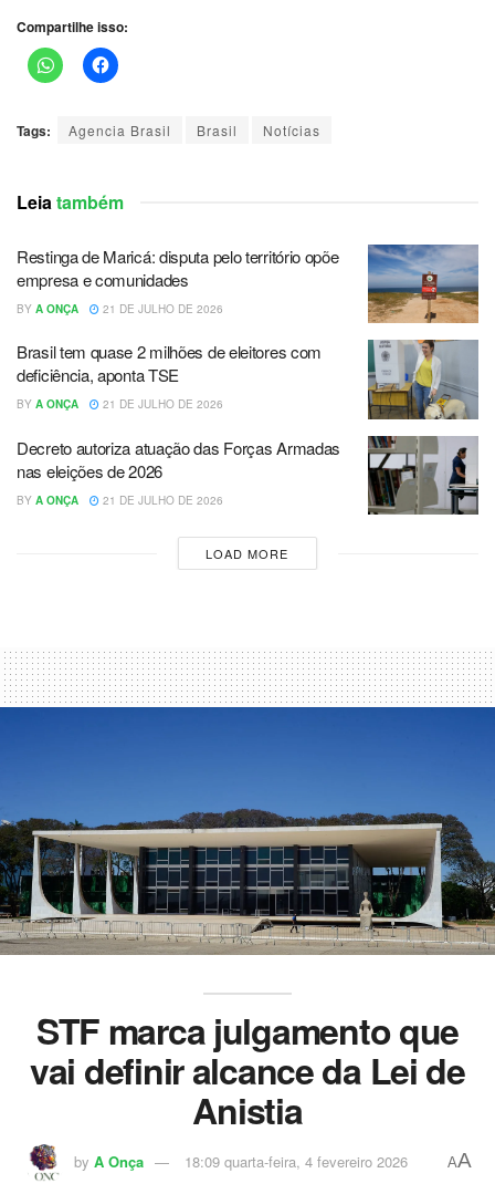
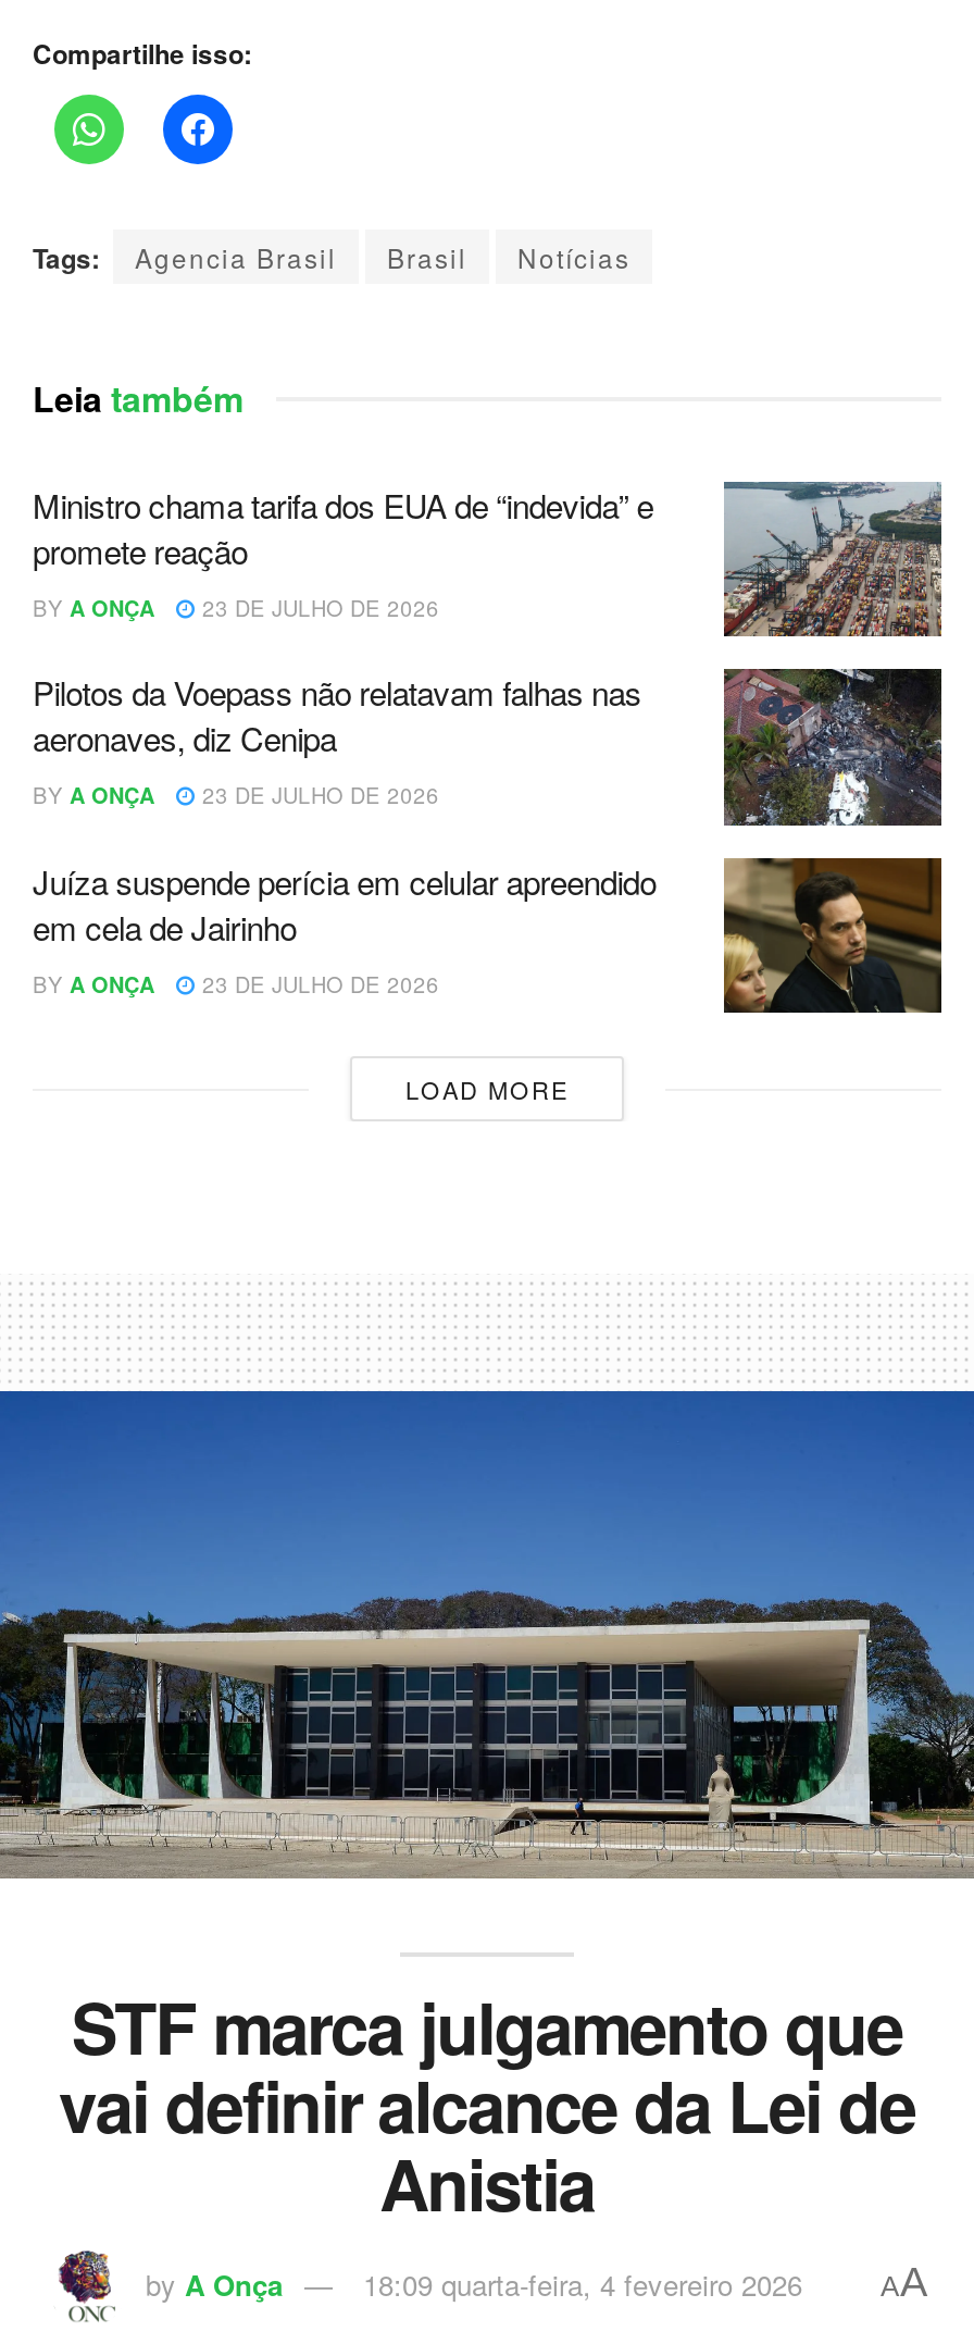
[17,244,480,324] [image] | Restinga de Maricá: disputa pelo território opõe | empresa e comunidades -> [33,481,944,638] [image] | Ministro chama tarifa dos EUA de “indevida” e | promete reação
[17,301,223,316] BY A ONÇA 21 DE JULHO DE 2026 -> [33,592,439,623] BY A ONÇA 23 DE JULHO DE 2026
[17,340,322,387] Brasil tem quase 2 milhões de eleitores com | deficiência, aponta TSE -> [33,670,642,761] Pilotos da Voepass não relatavam falhas nas | aeronaves, diz Cenipa
[368,339,478,419] [image] -> [724,667,941,826] [image]
[17,396,223,412] BY A ONÇA 21 DE JULHO DE 2026 -> [33,781,439,811] BY A ONÇA 23 DE JULHO DE 2026
[17,435,478,516] [image] | Decreto autoriza atuação das Forças Armadas | nas eleições de 2026 -> [33,856,944,1015] [image] | Juíza suspende perícia em celular apreendido | em cela de Jairinho
[17,492,223,508] BY A ONÇA 21 DE JULHO DE 2026 -> [33,969,439,999] BY A ONÇA 23 DE JULHO DE 2026

